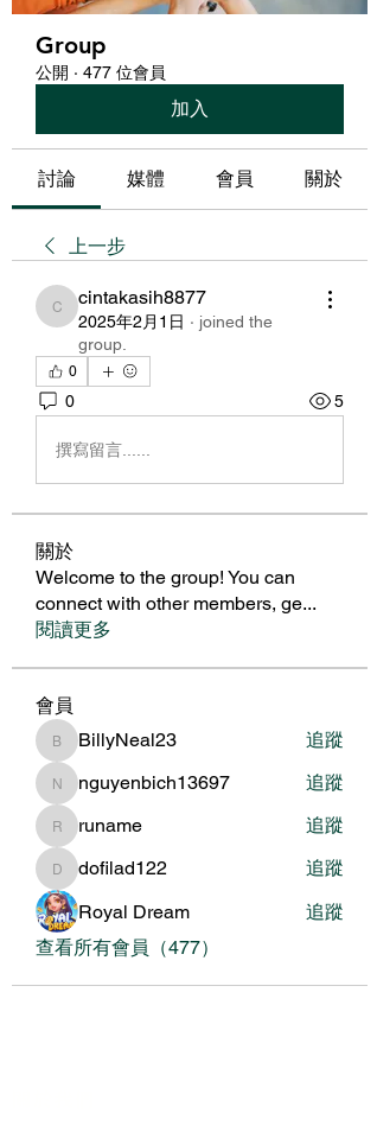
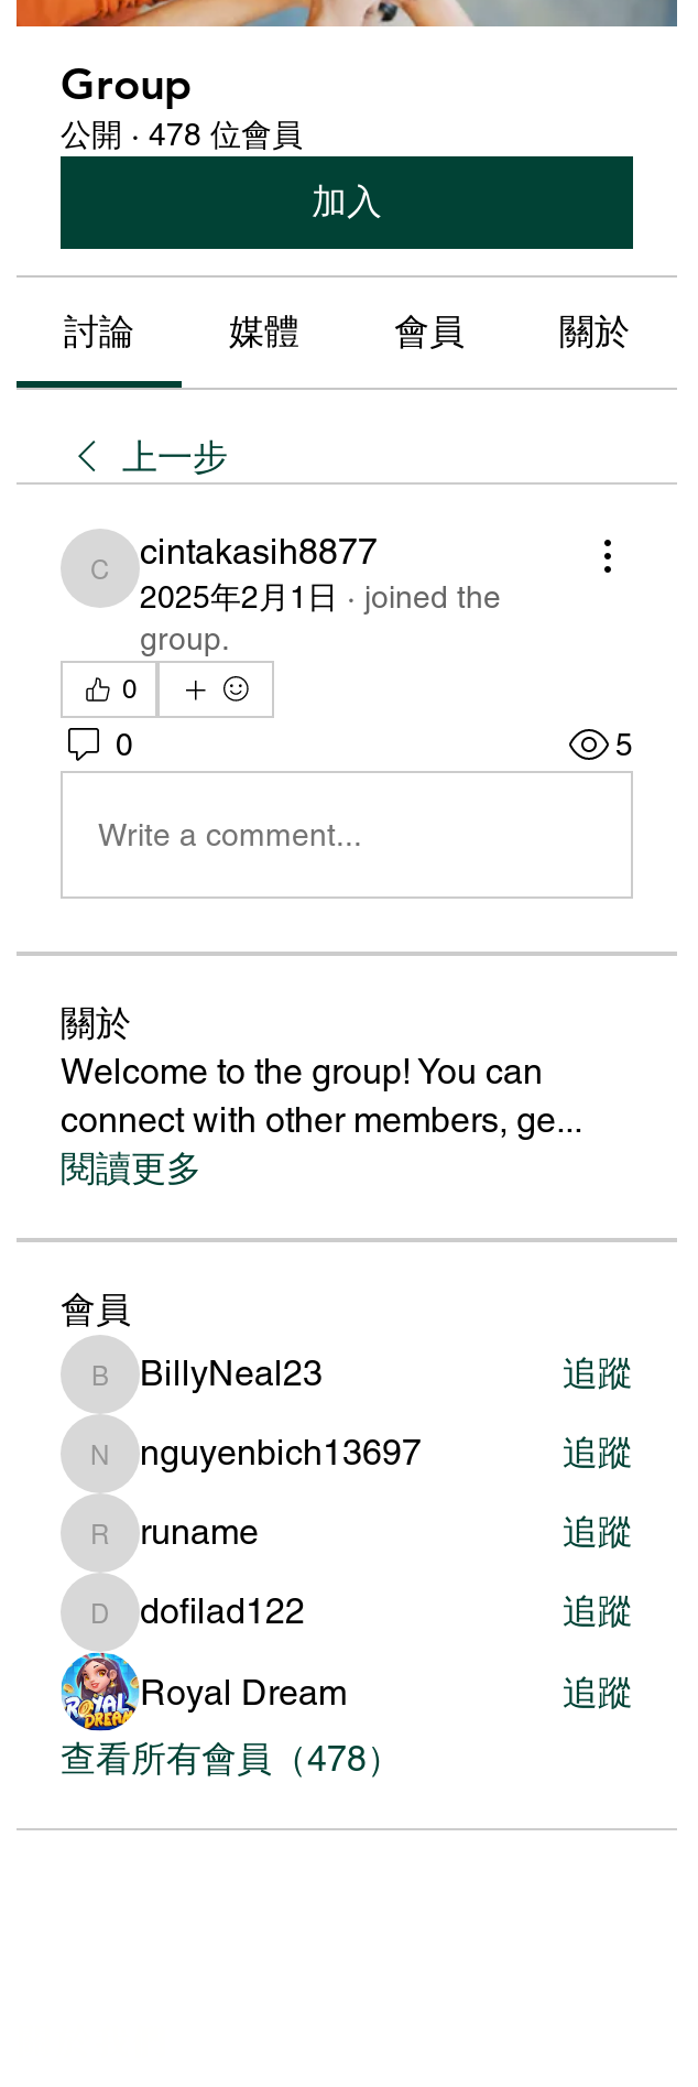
[36,63,166,82] 公開 · 477 位會員 -> [61,117,303,152] 公開 · 478 位會員
[56,440,151,459] 撰寫留言...... -> [98,816,362,851] Write a comment...
[36,936,219,959] 查看所有會員（477） -> [61,1738,402,1780] 查看所有會員（478）

